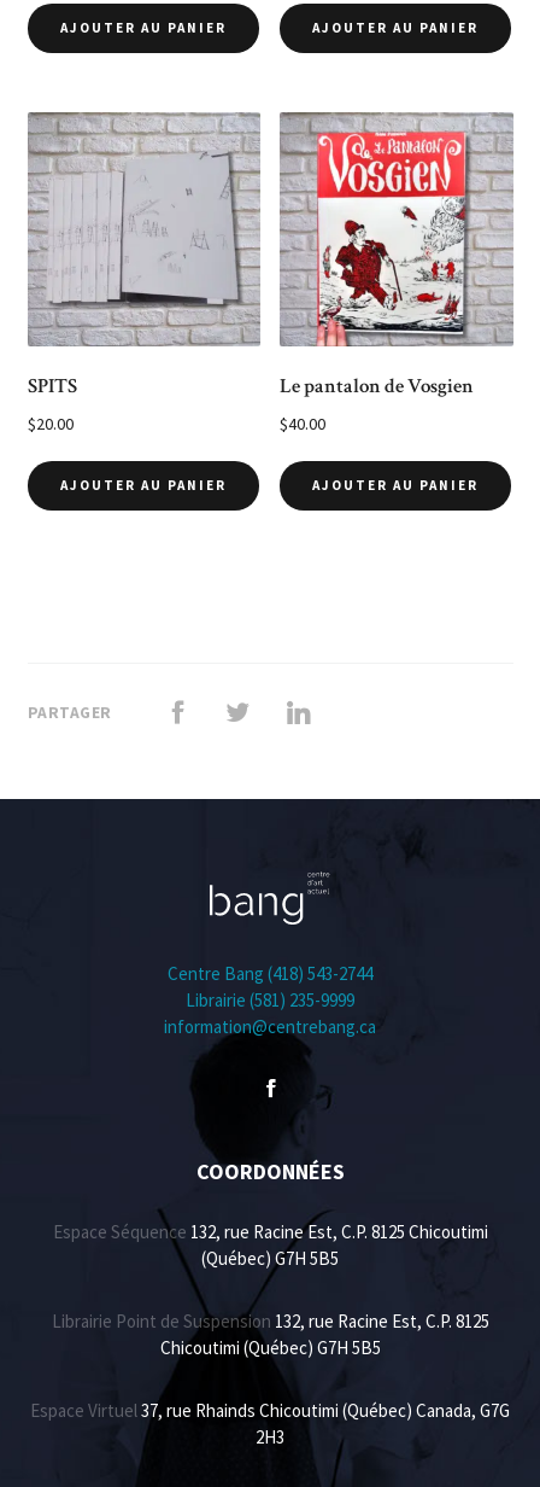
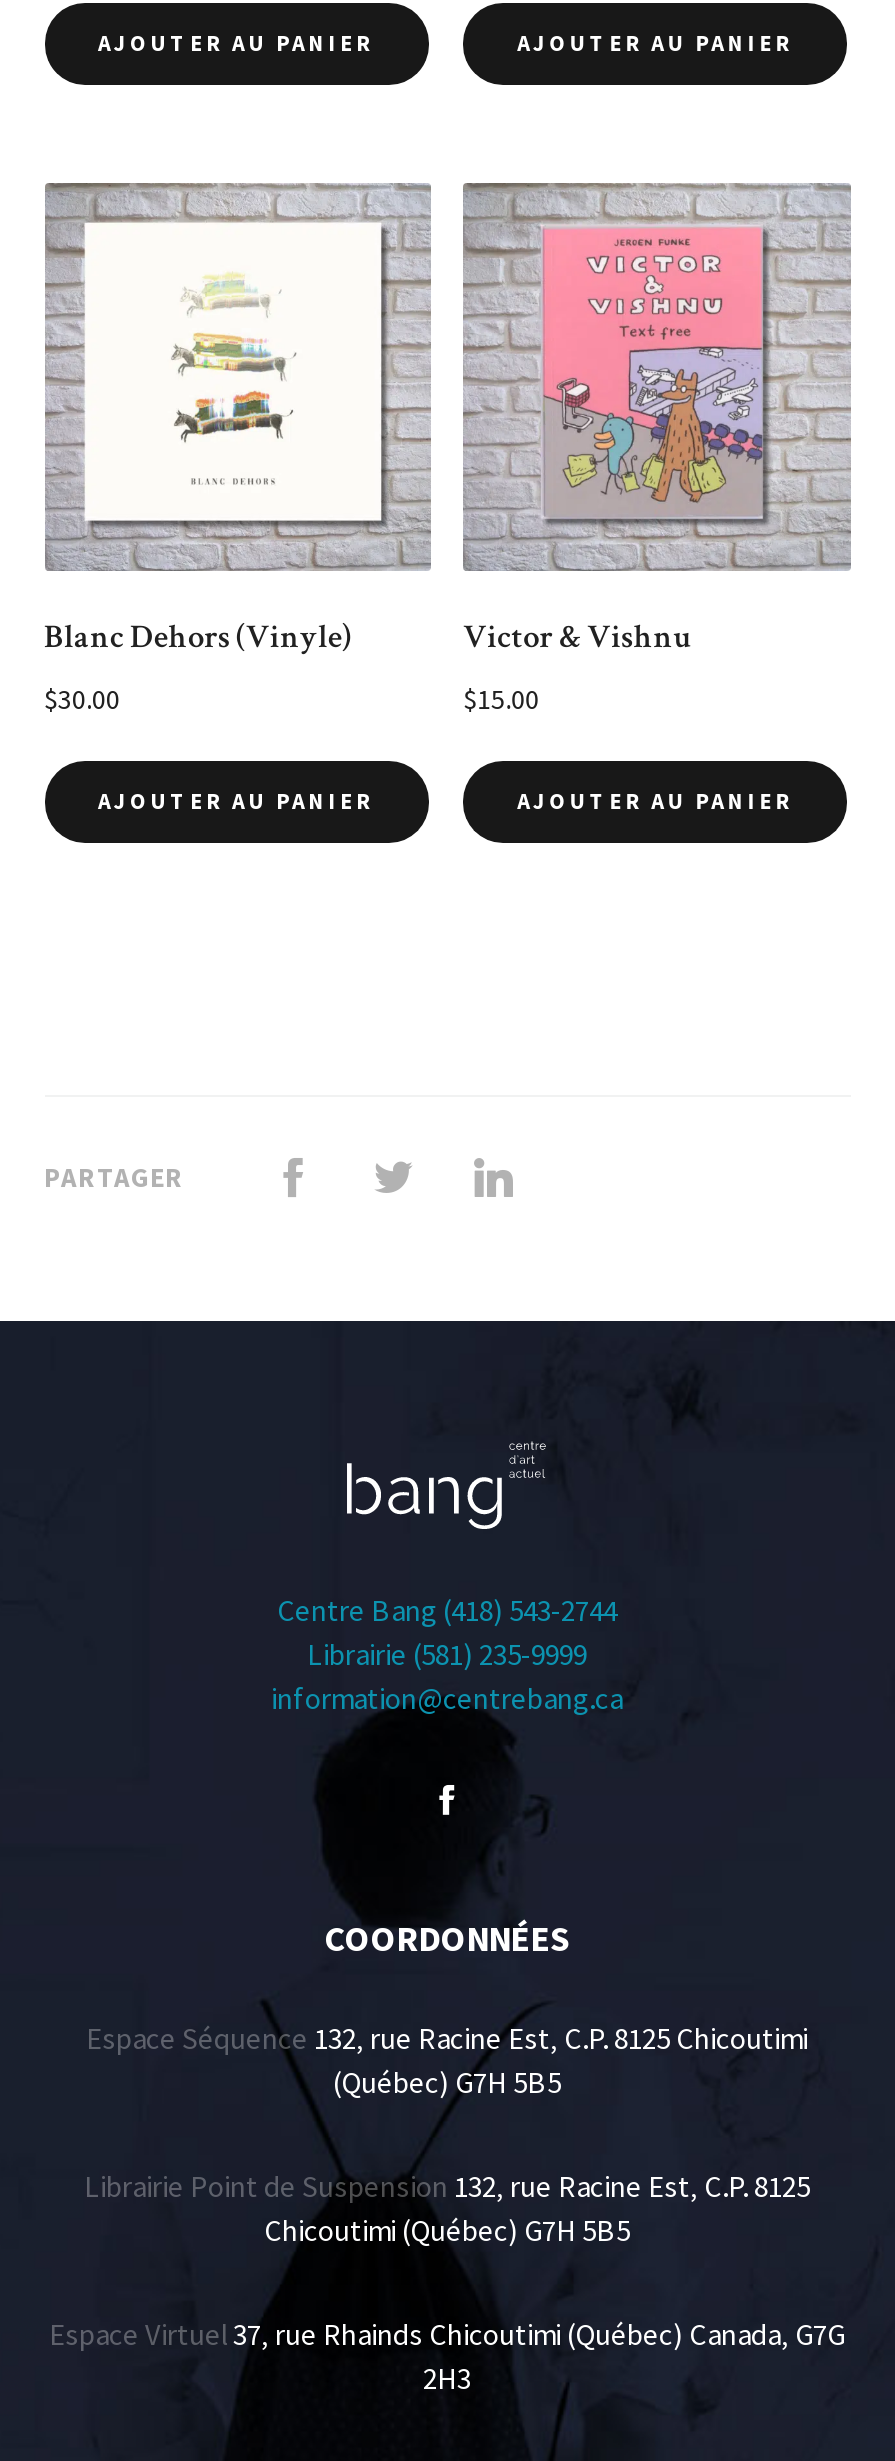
[49,138,242,320] [image] -> [83,223,399,527] [image]
[280,132,474,400] [image] | Le pantalon de Vosgien -> [463,215,779,660] [image] | Victor & Vishnu
[27,373,77,400] SPITS -> [44,616,352,660] Blanc Dehors (Vinyle)
[27,412,73,434] $20.00 -> [44,680,120,716] $30.00
[280,412,326,434] $40.00 -> [463,680,539,716] $15.00

